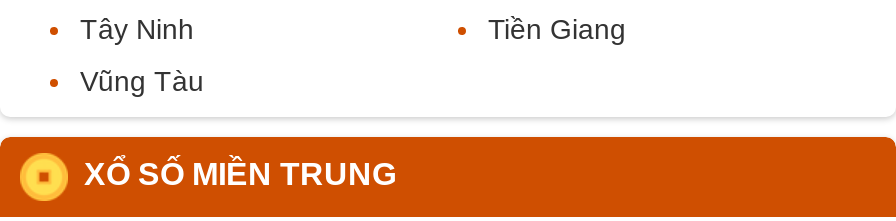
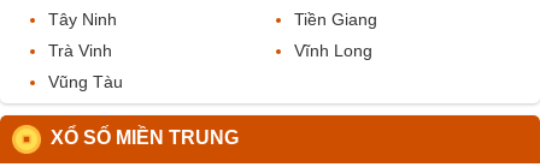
none -> [48,41,372,60] Trà Vinh | Vĩnh Long

